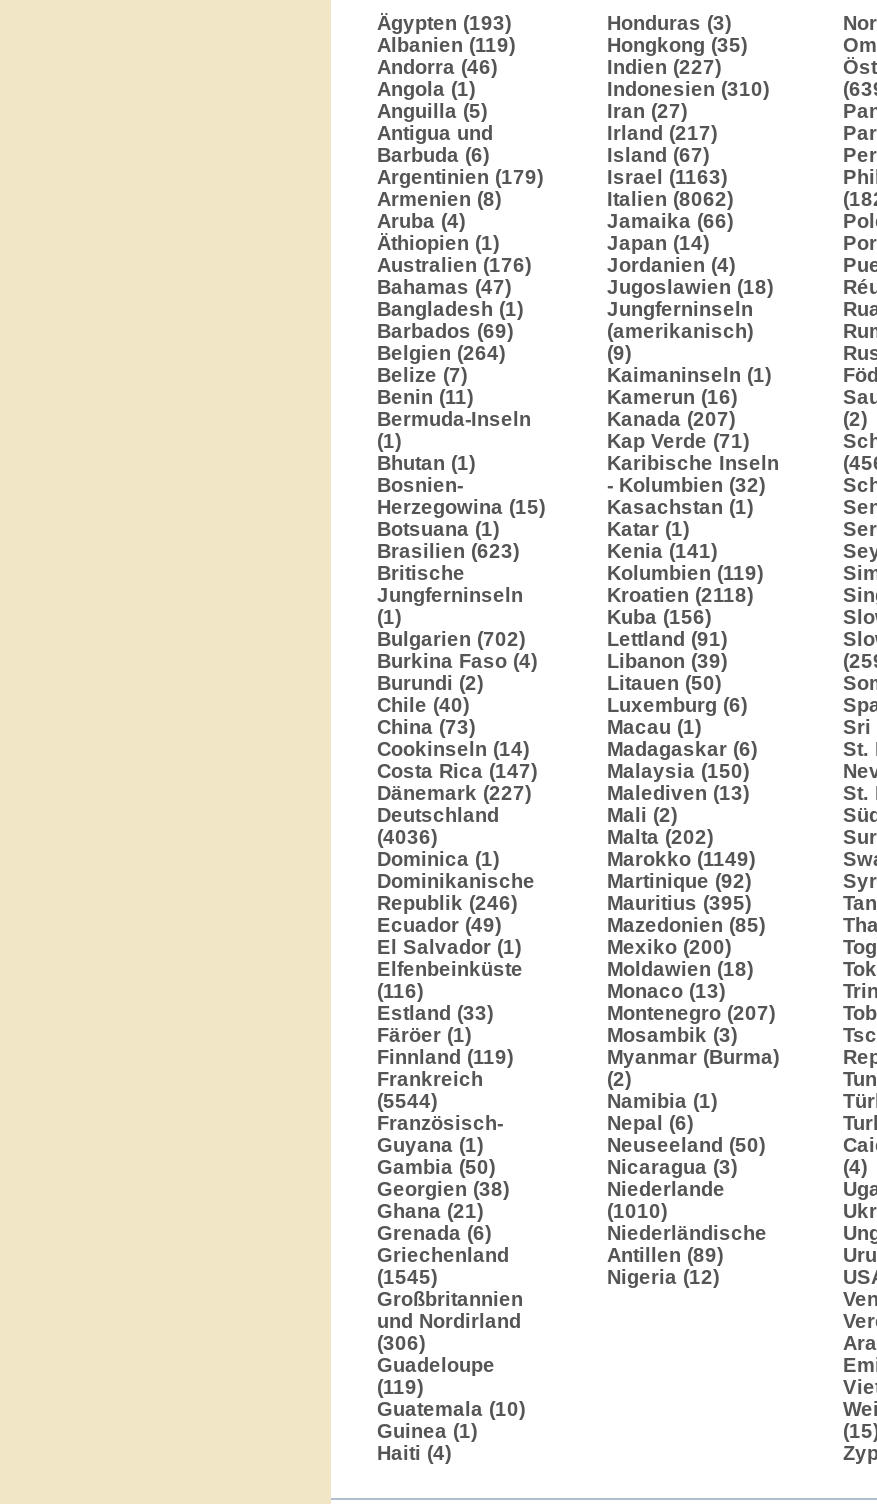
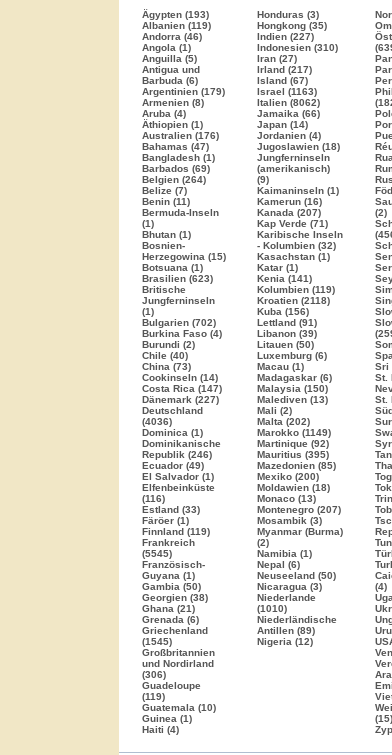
[377,1090,437,1112] (5544) -> [142,548,172,559] (5545)

